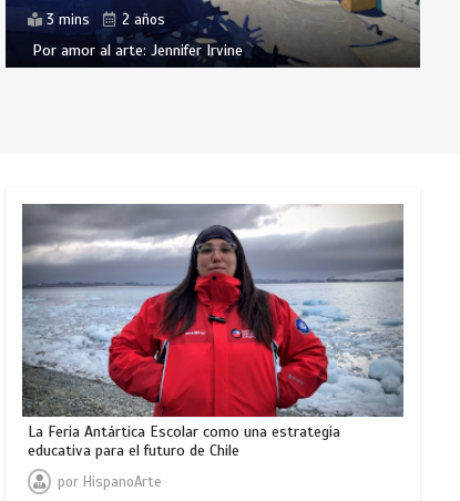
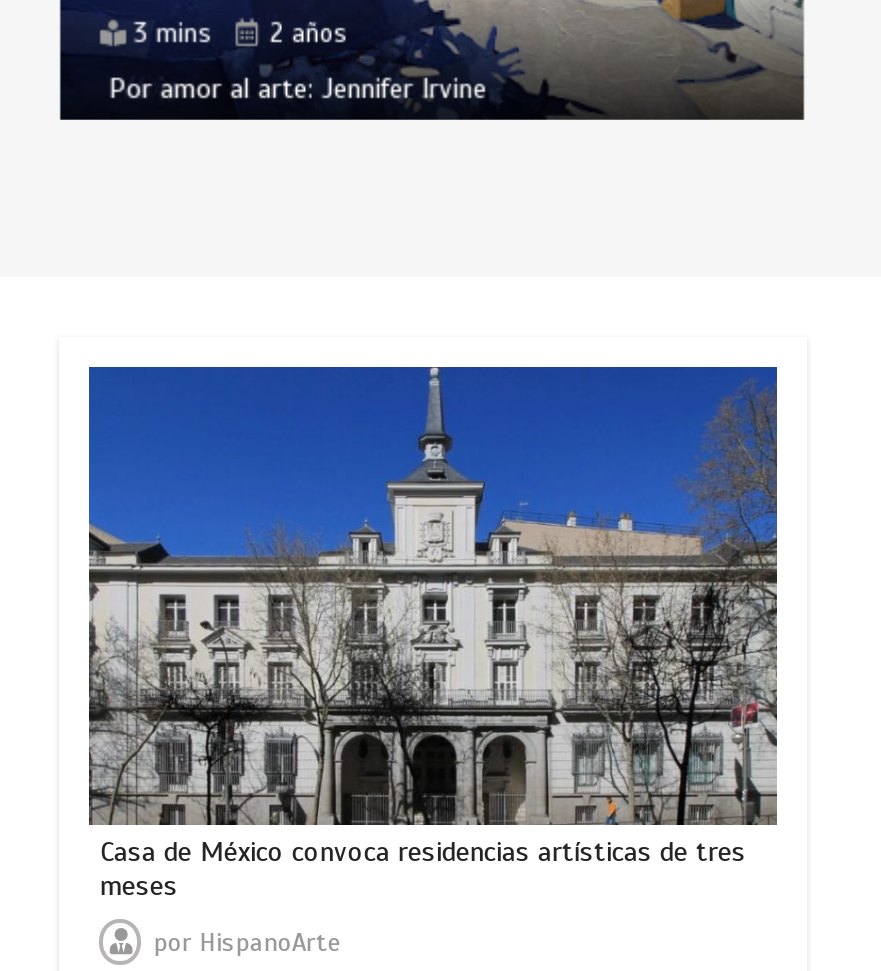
[22,203,403,460] [image] | La Feria Antártica Escolar como una estrategia | educativa para el futuro de Chile -> [89,364,779,903] [image] | Casa de México convoca residencias artísticas de tres | meses

